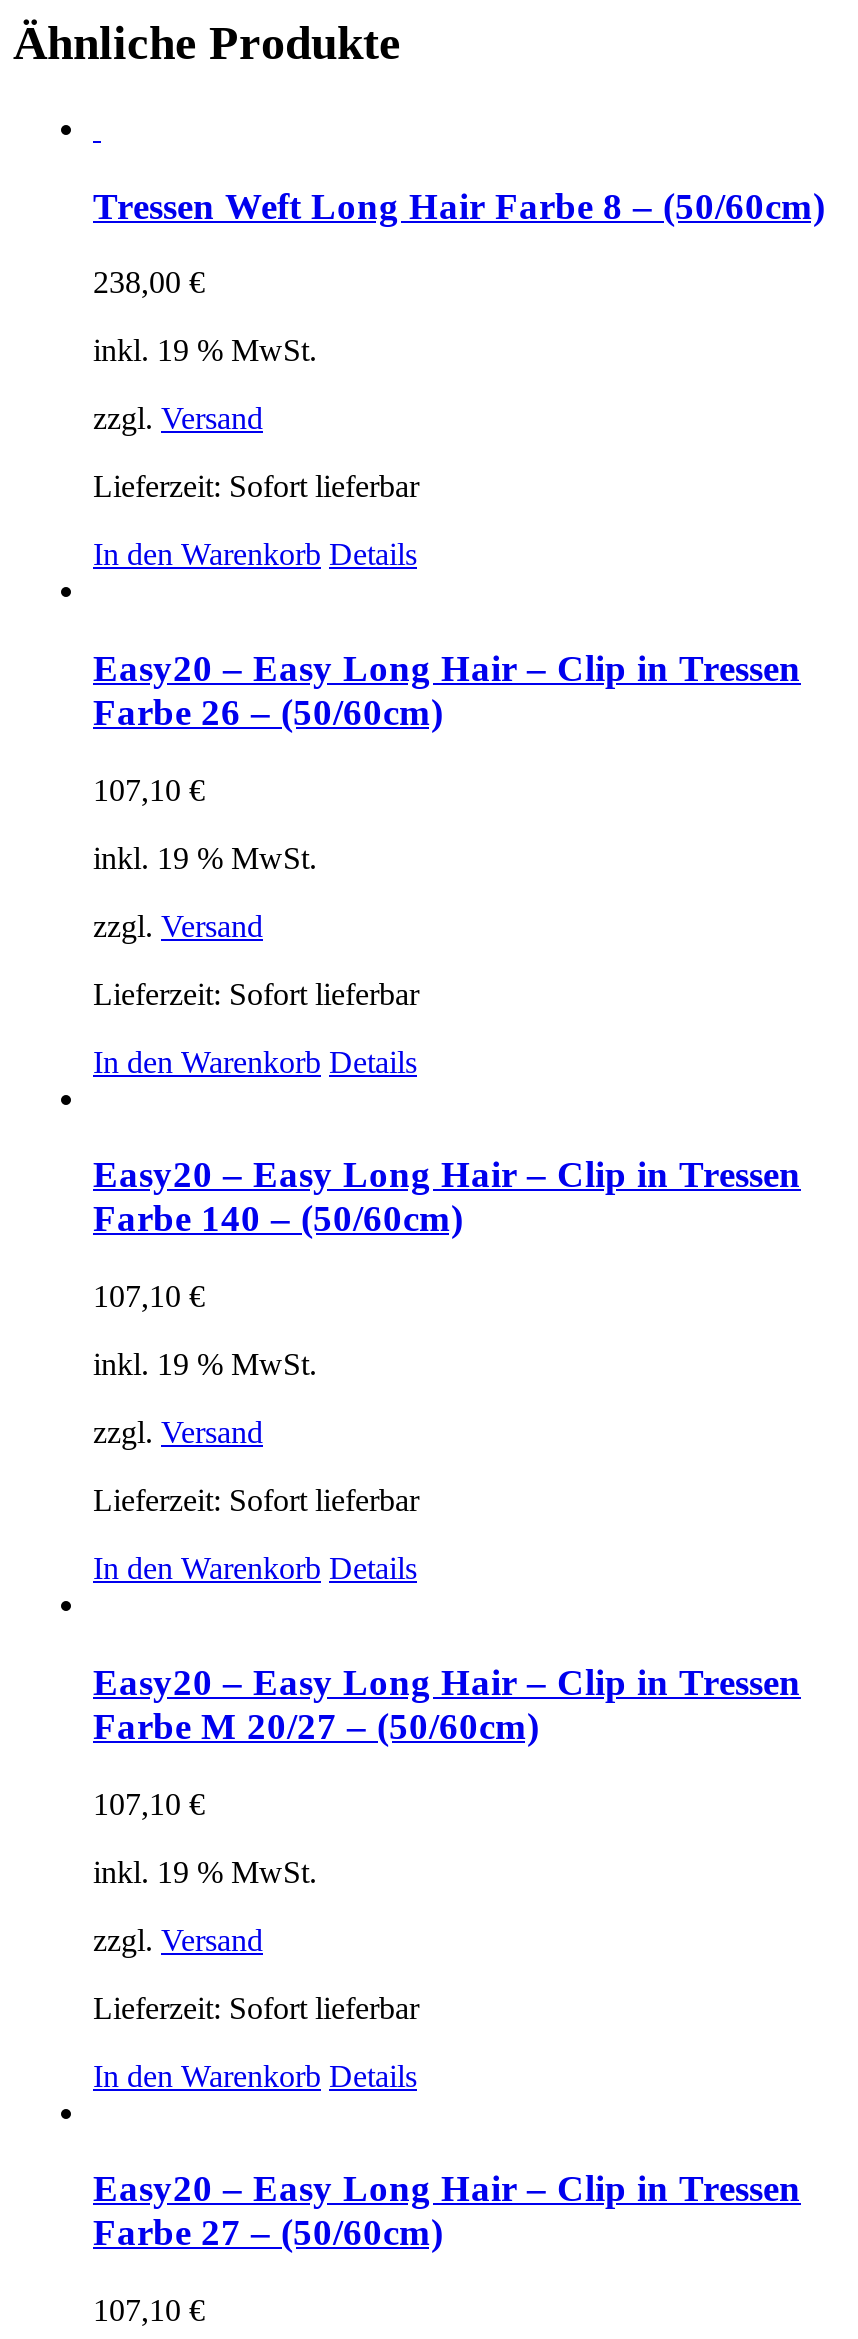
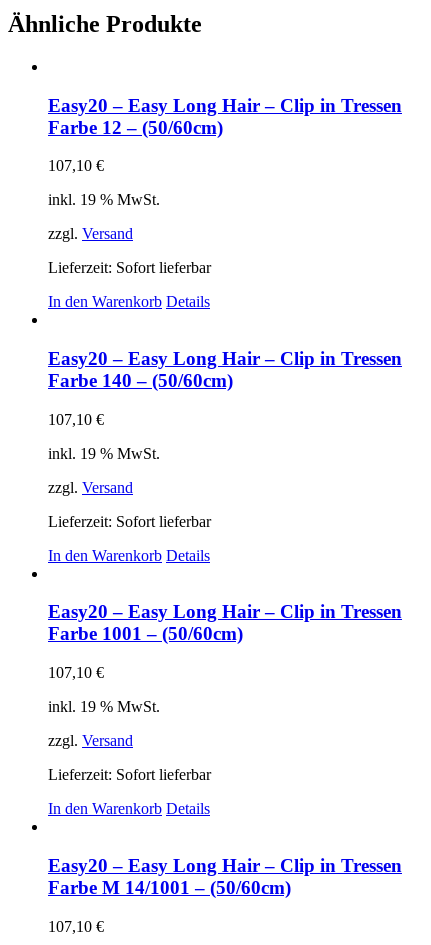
[93,184,825,572] Tressen Weft Long Hair Farbe 8 – (50/60cm) | 238,00 € | inkl. 19 % MwSt. | zzgl. Versand | Lieferzeit: Sofort lieferbar | In den Warenkorb Details -> none
[93,691,443,733] Farbe 26 – (50/60cm) -> [48,117,223,138] Farbe 12 – (50/60cm)
[93,1705,539,1747] Farbe M 20/27 – (50/60cm) -> [48,623,243,644] Farbe 1001 – (50/60cm)
[93,2212,443,2254] Farbe 27 – (50/60cm) -> [48,877,291,898] Farbe M 14/1001 – (50/60cm)

